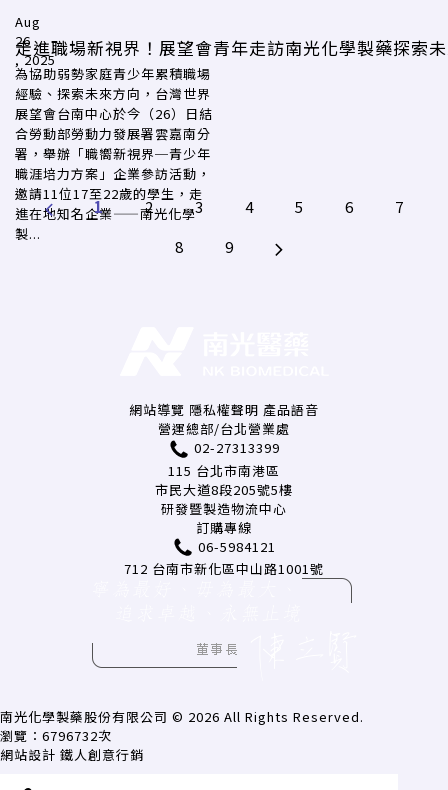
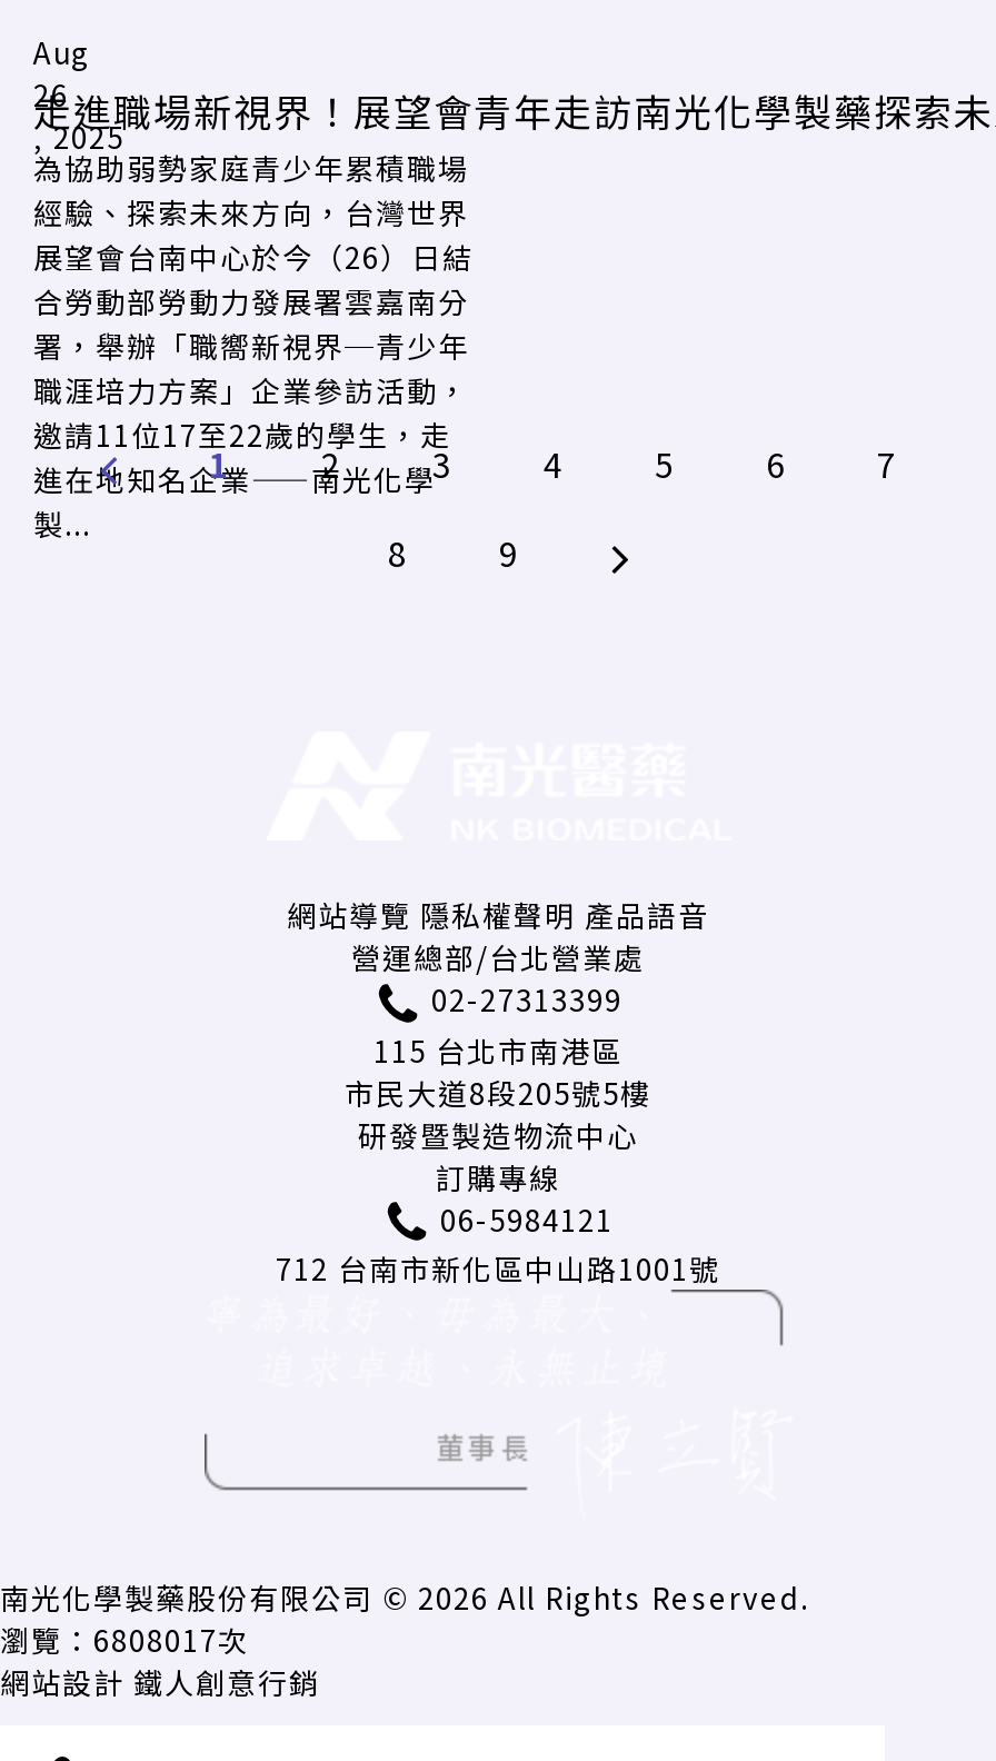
[0,726,112,745] 瀏覽：6796732次 -> [0,1619,249,1662] 瀏覽：6808017次

